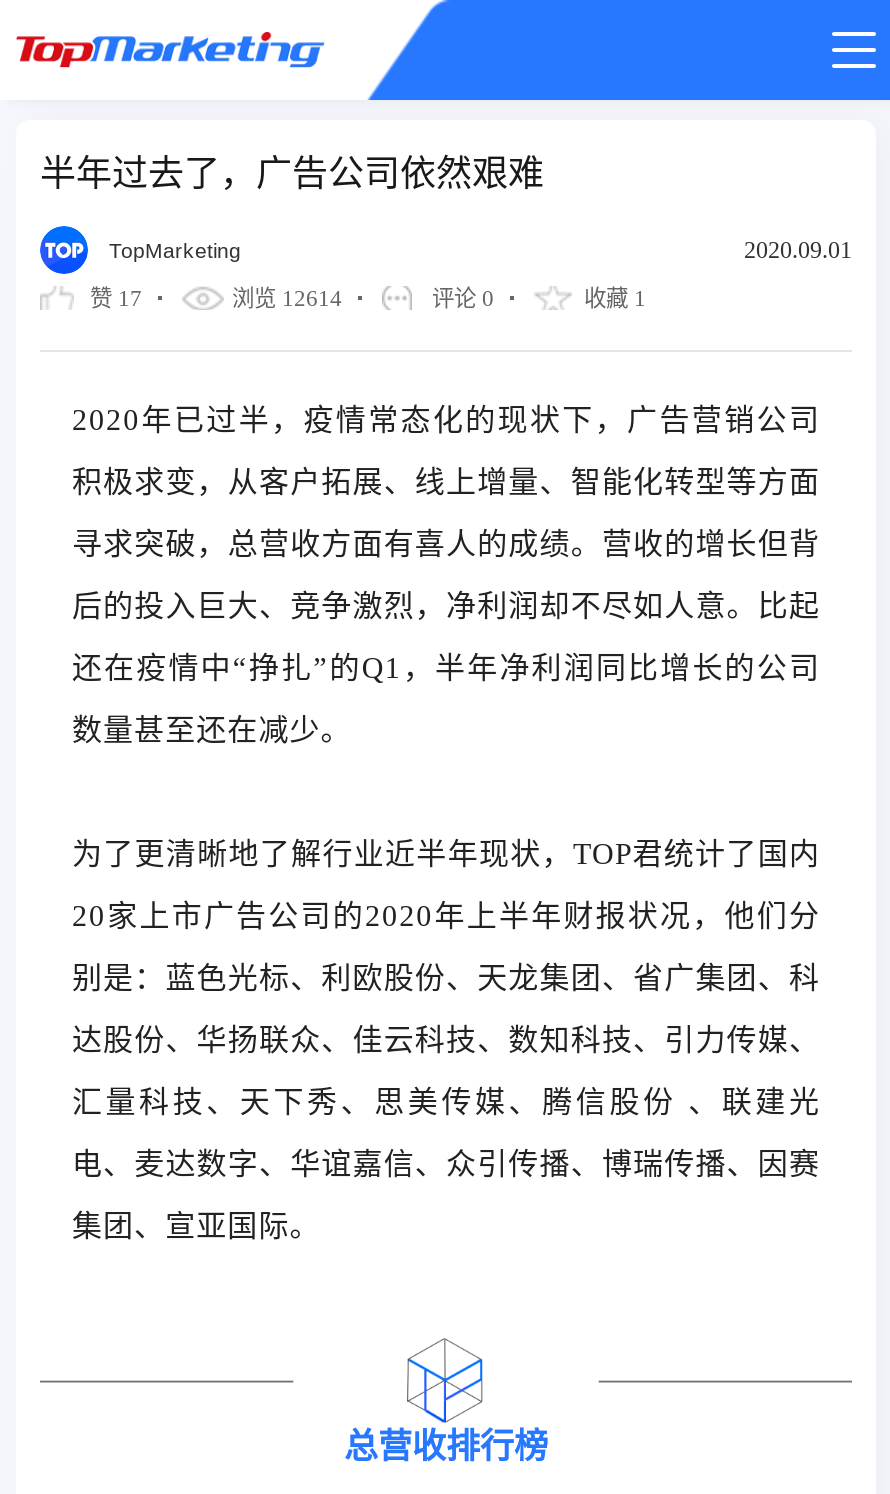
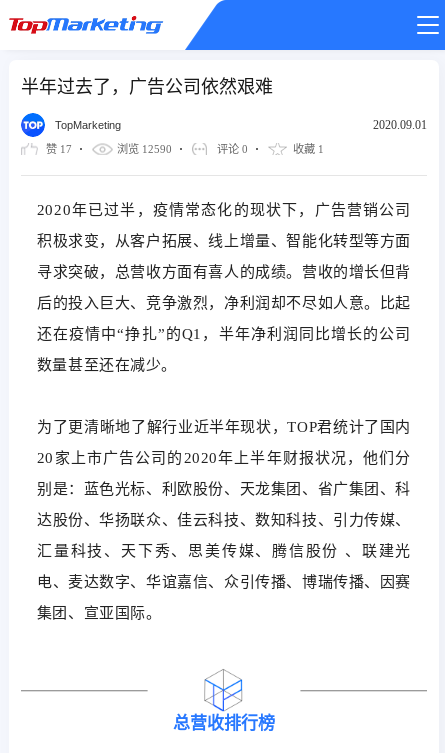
[232,286,342,310] 浏览 12614 -> [117,143,172,155] 浏览 12590

